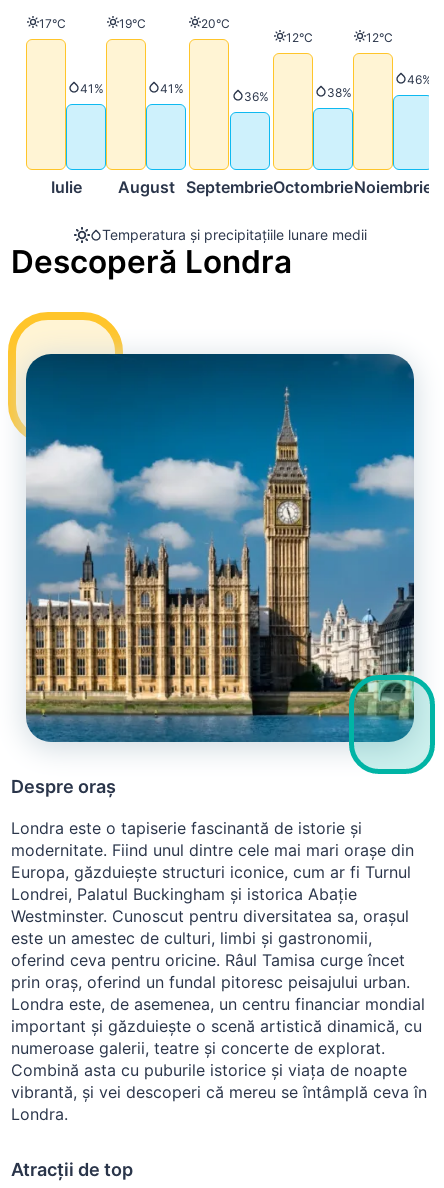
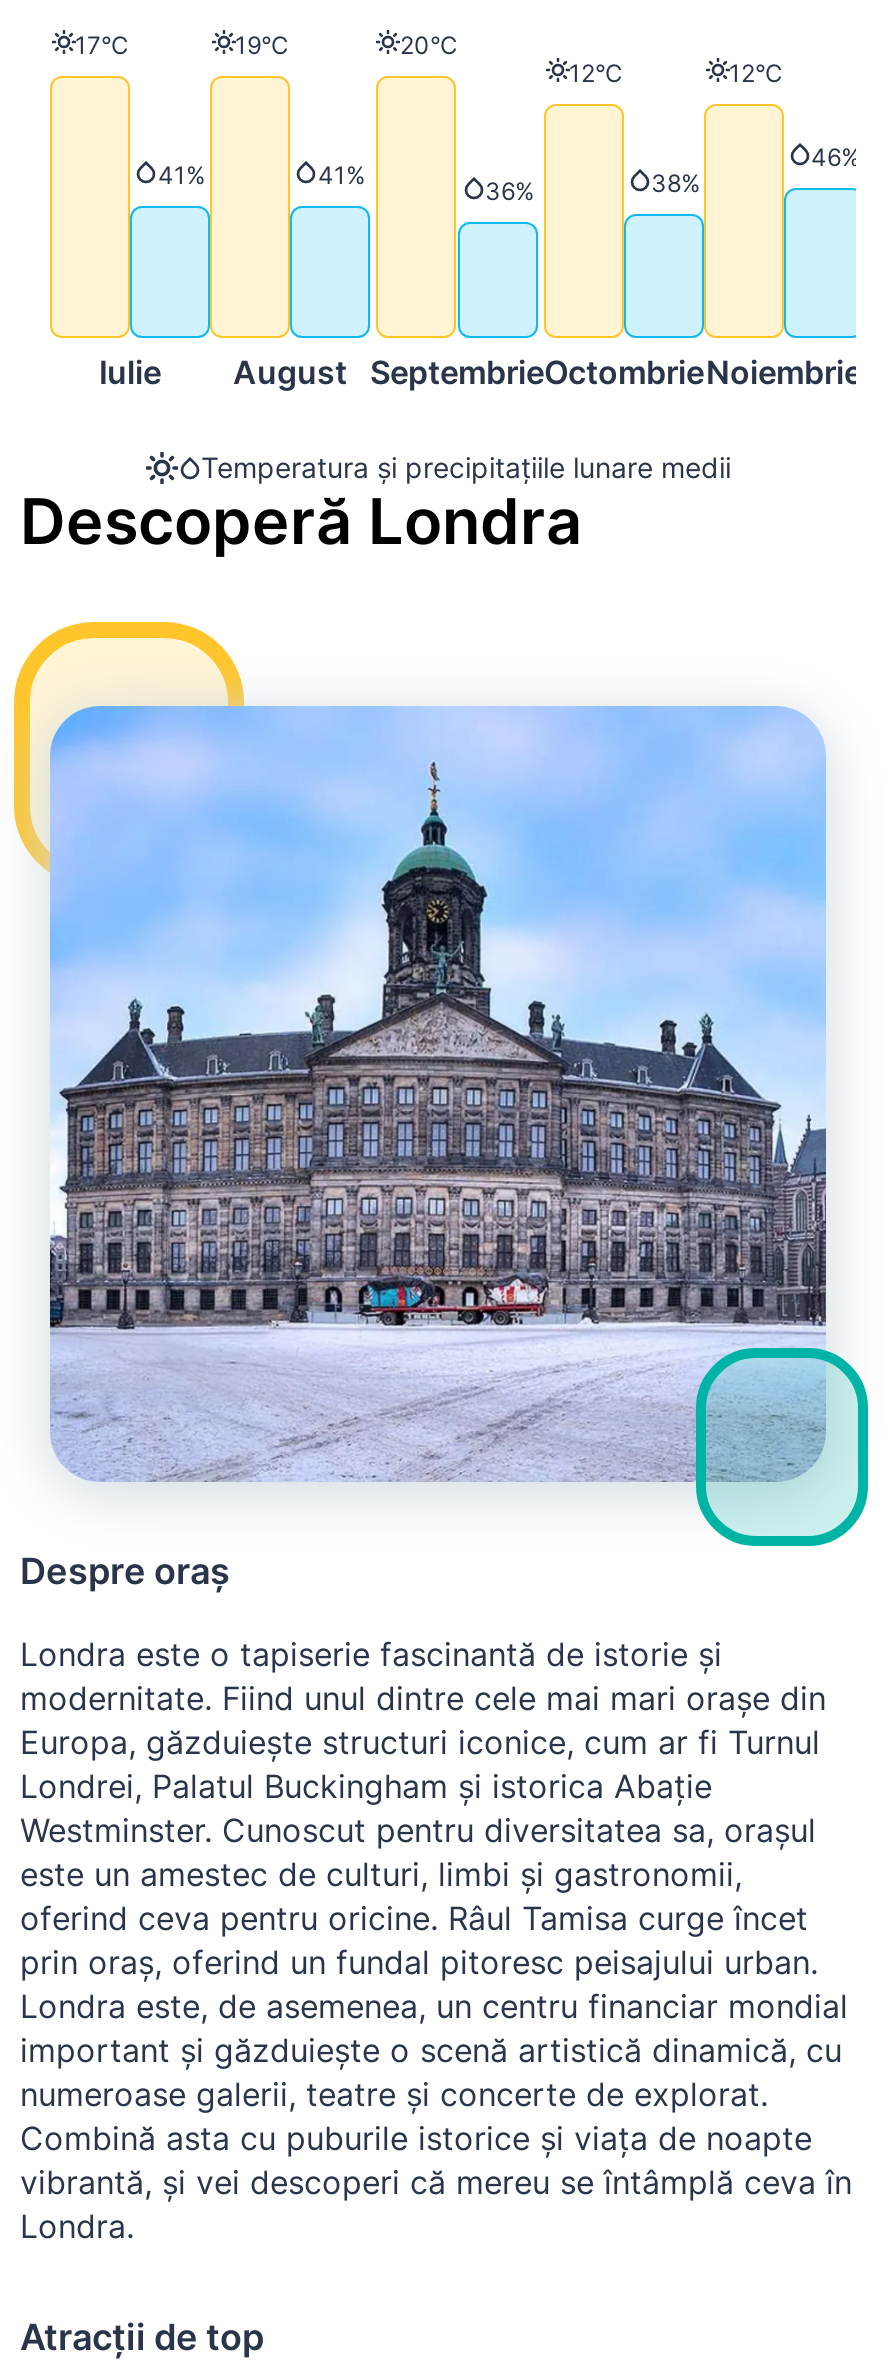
[25,353,415,743] [image] -> [48,704,828,1482] [image]

